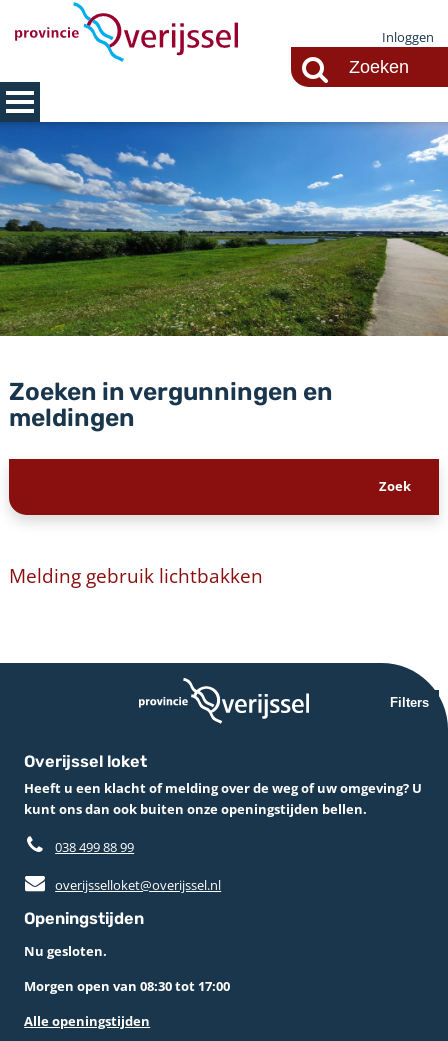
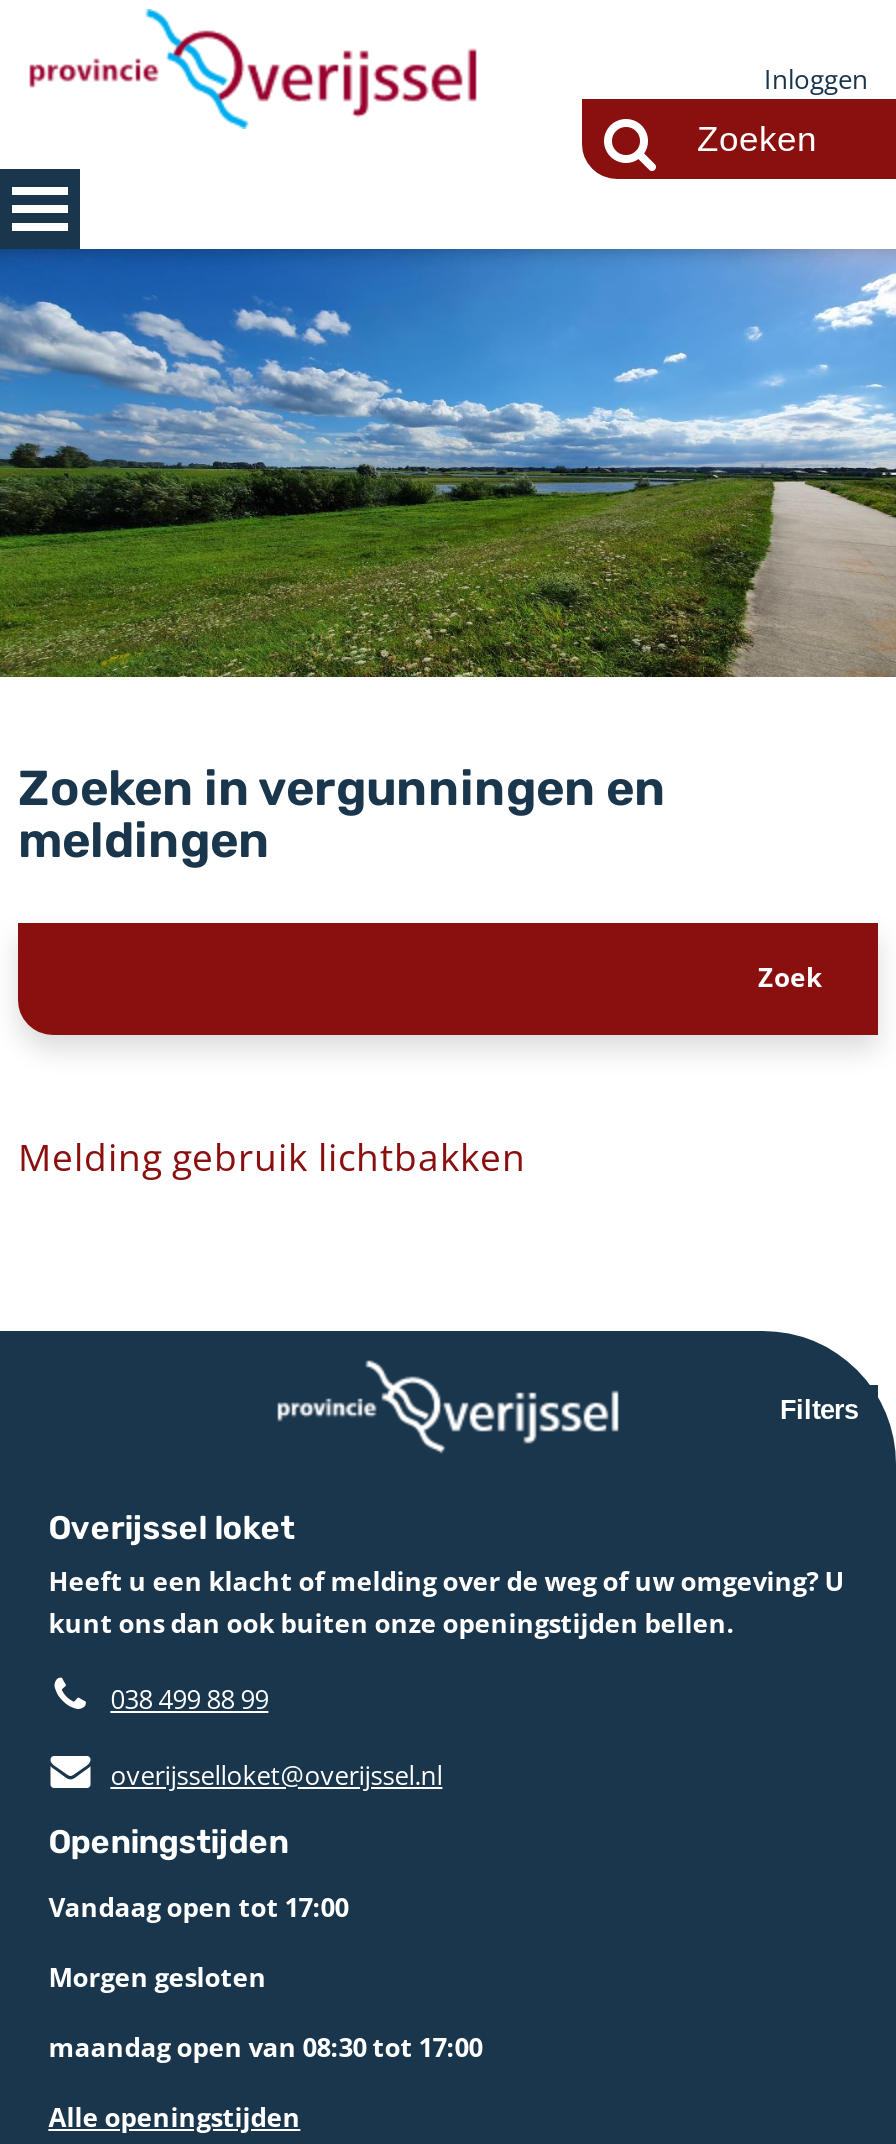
[24,942,230,995] Nu gesloten. | Morgen open van 08:30 tot 17:00 -> [48,1889,482,2065] Vandaag open tot 17:00 | Morgen gesloten | maandag open van 08:30 tot 17:00

